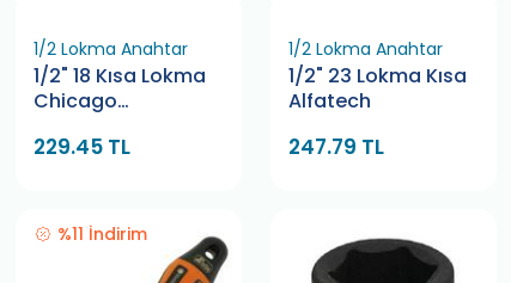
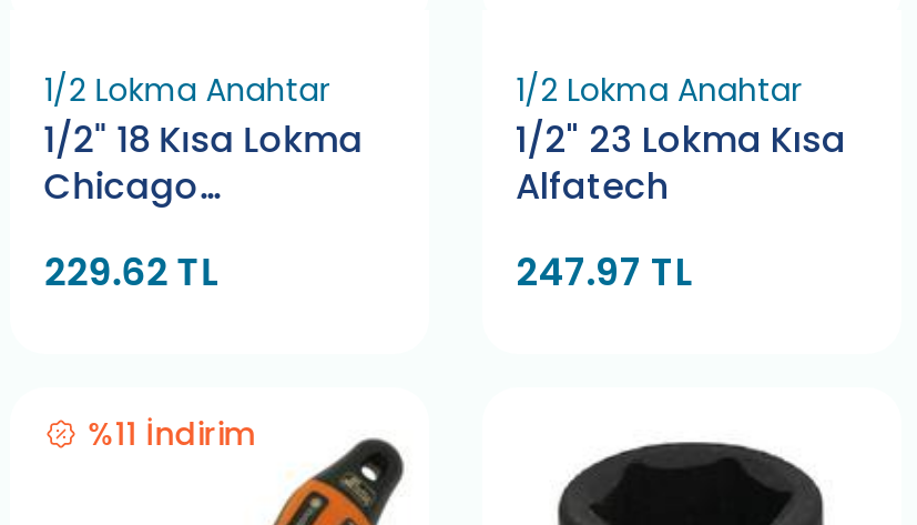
[34,133,131,161] 229.45 TL -> [44,245,219,299] 229.62 TL
[288,133,384,161] 247.79 TL -> [516,245,693,299] 247.97 TL

